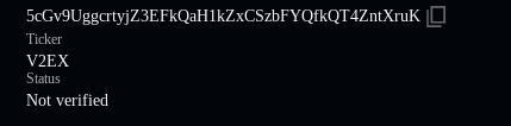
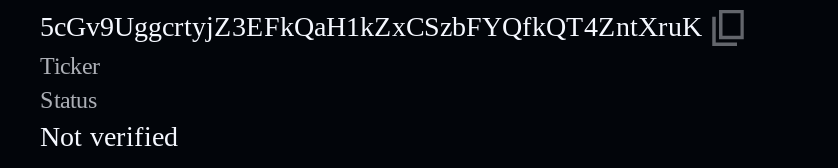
[26,52,69,70] V2EX -> none

